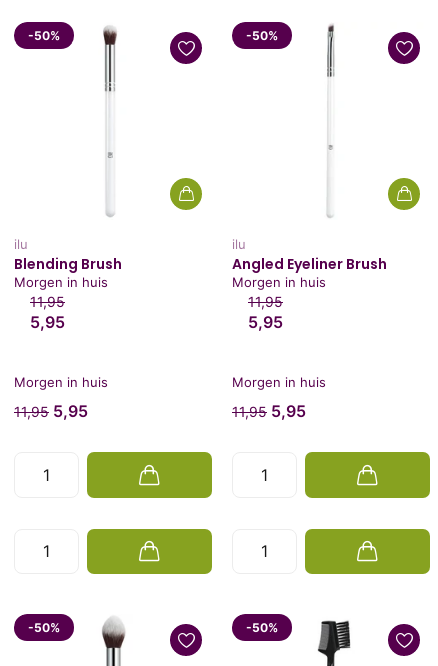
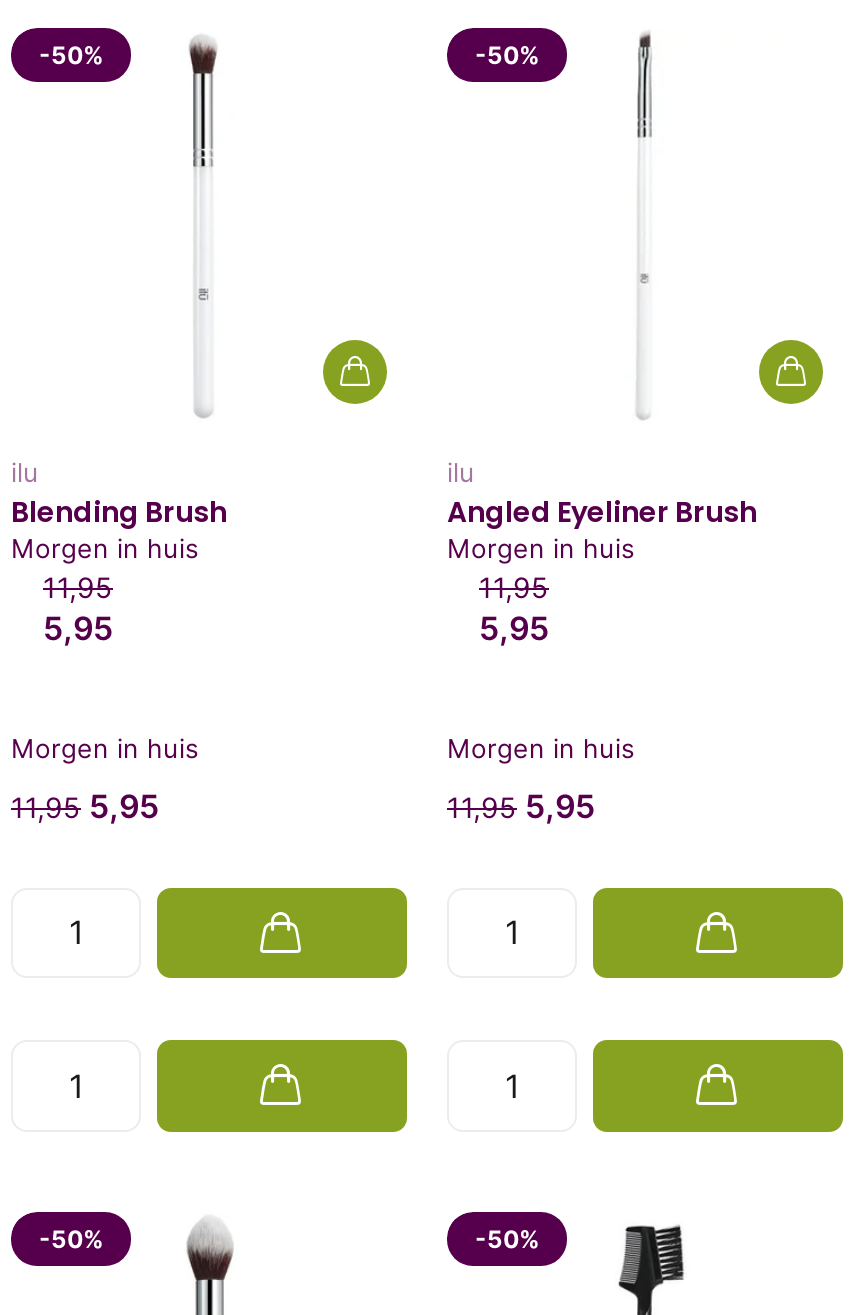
[169,31,203,65] [image] -> none
[387,31,421,65] [image] -> none
[169,623,203,657] [image] -> none
[387,623,421,657] [image] -> none

